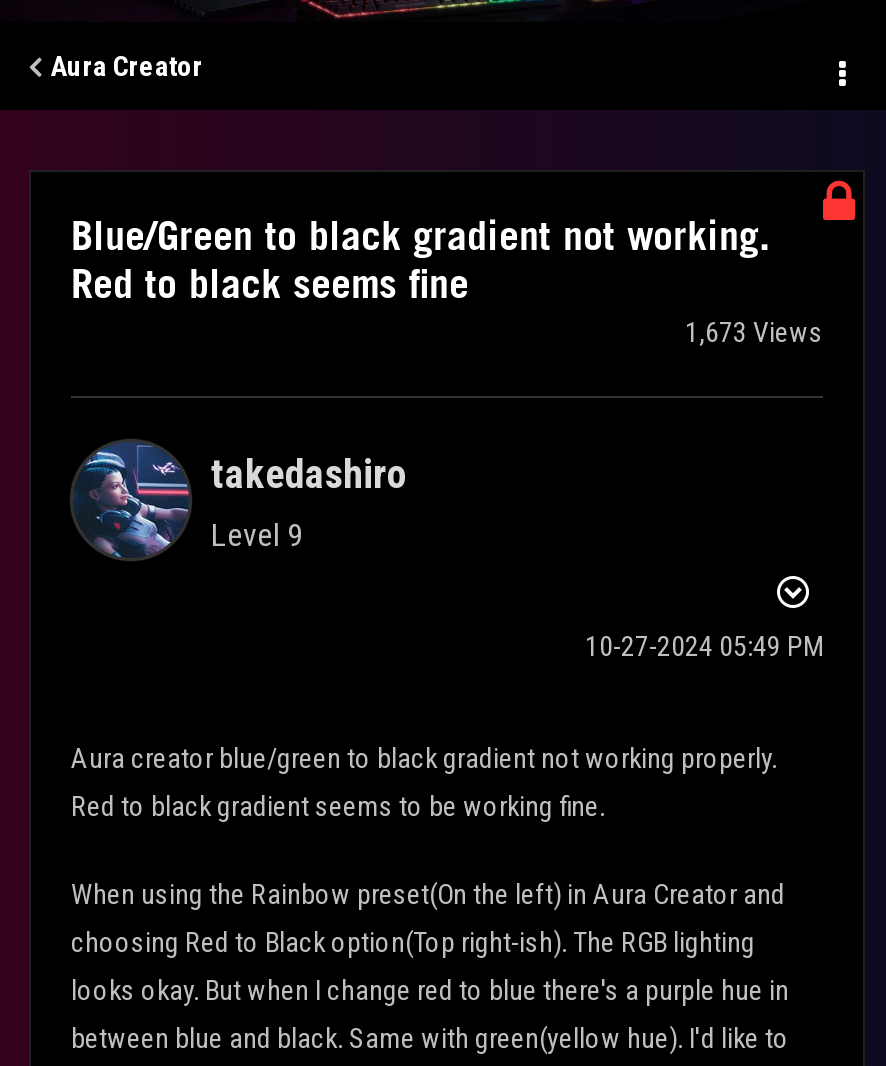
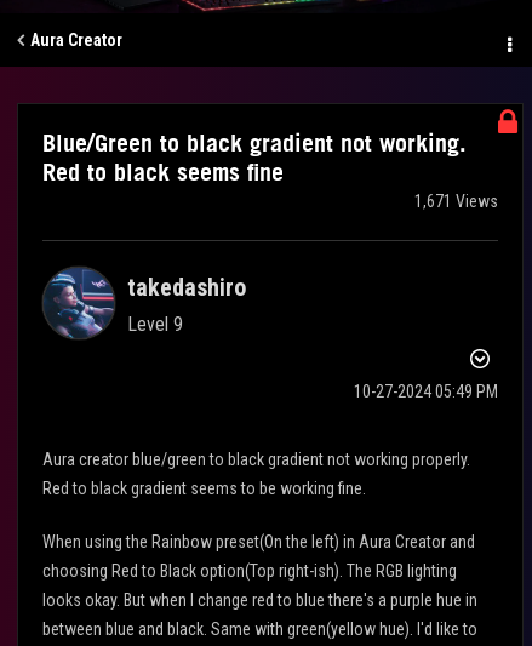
[685,316,823,348] 1,673 Views -> [414,191,498,211] 1,671 Views

